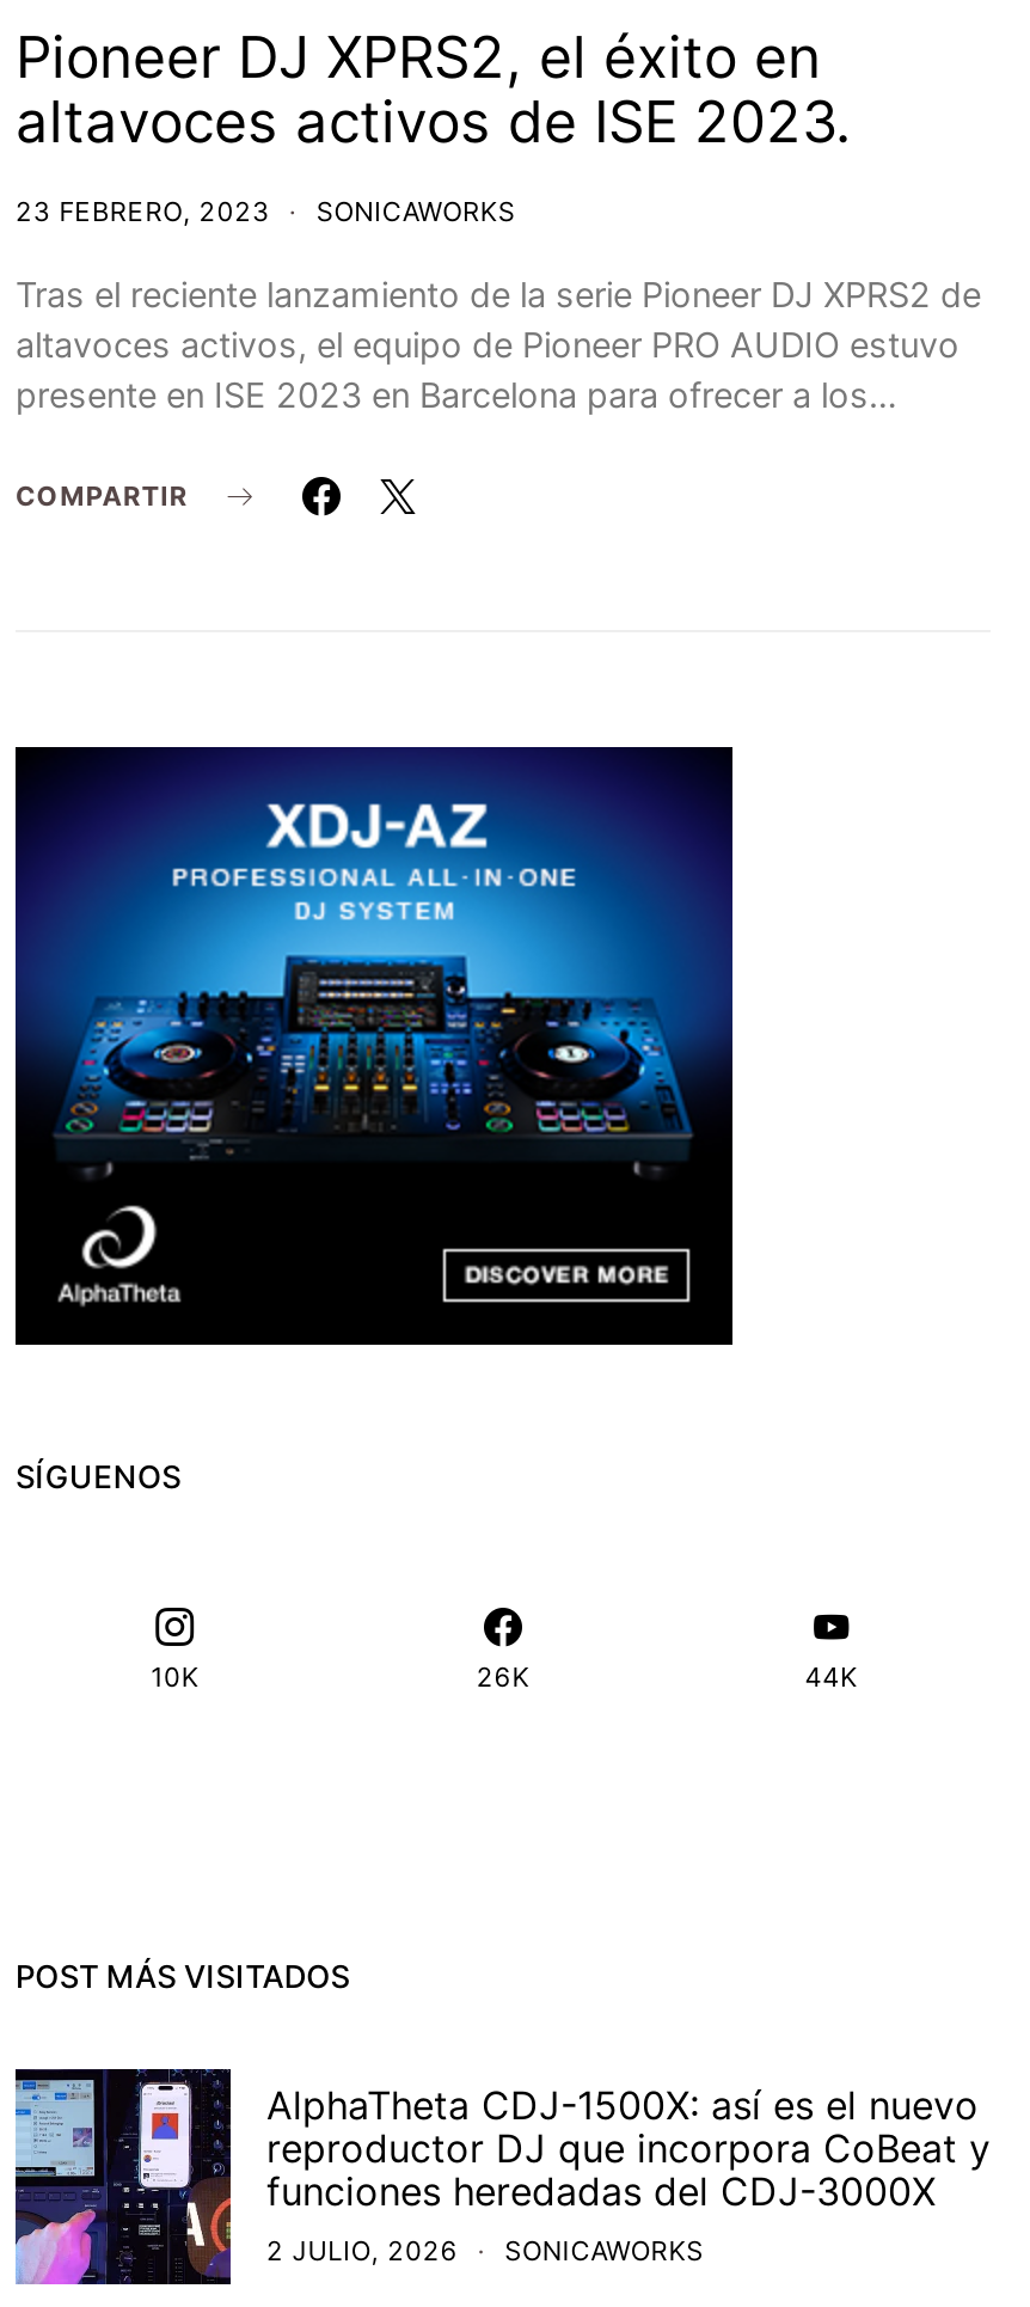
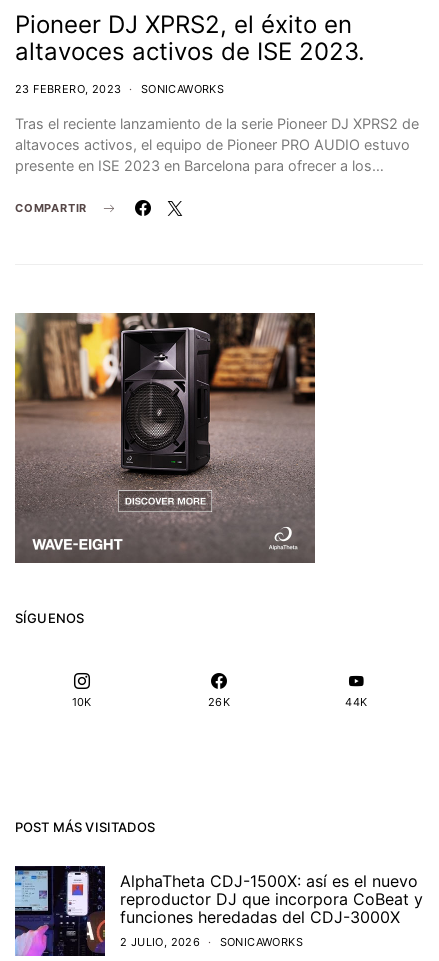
[13,745,735,1342] [image] -> [14,312,316,564] [image]

